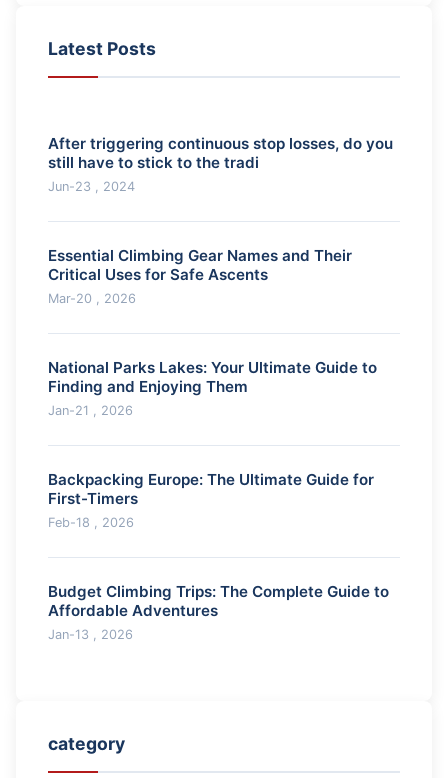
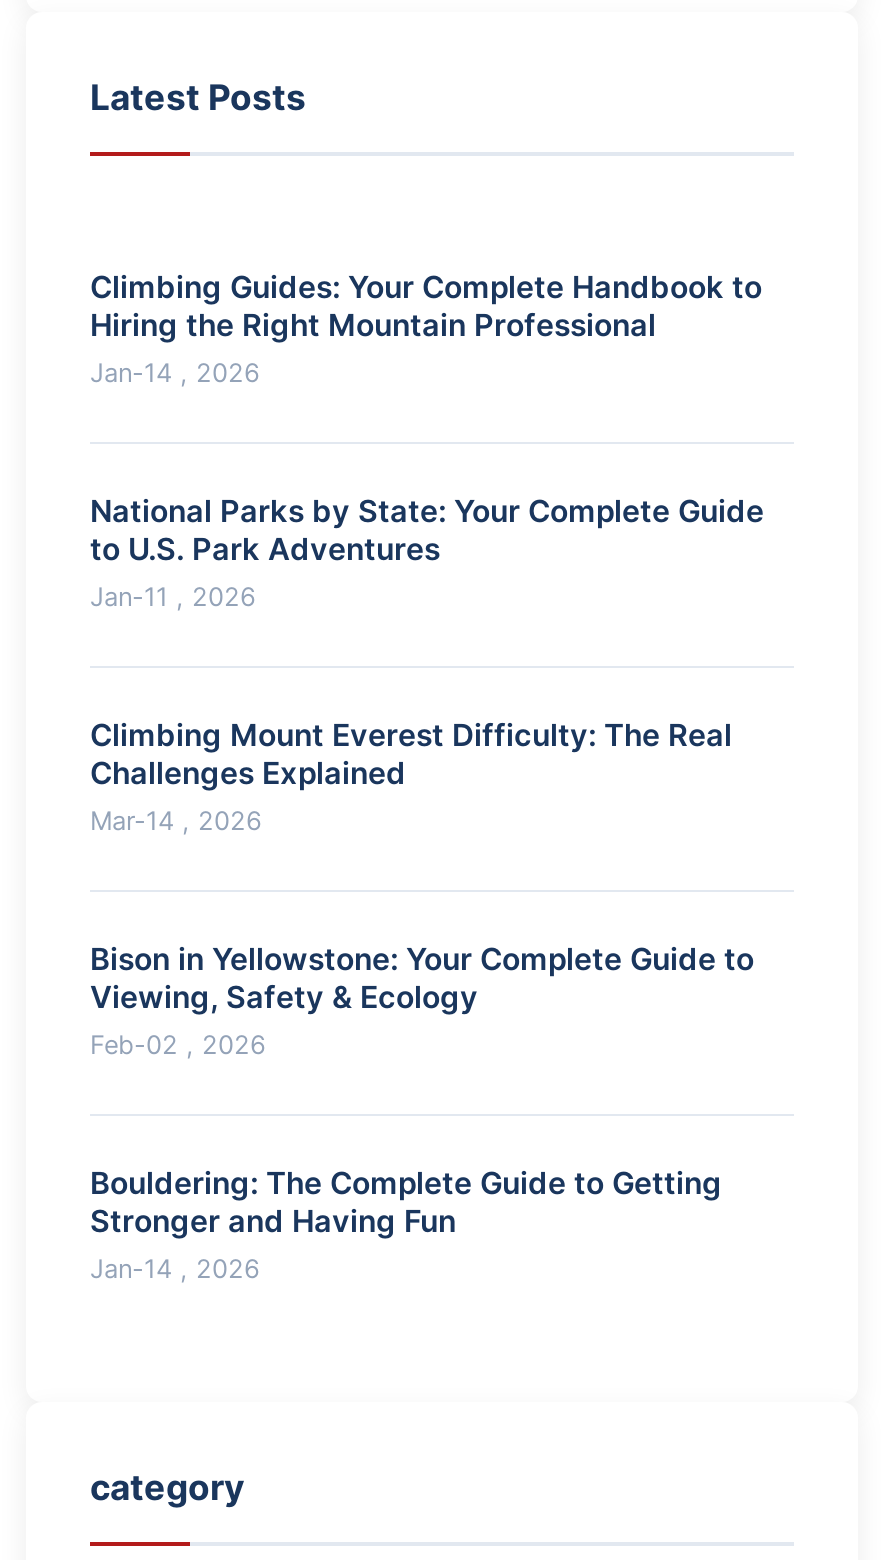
[48,134,393,194] After triggering continuous stop losses, do you | still have to stick to the tradi | Jun-23 , 2024 -> [90,268,762,388] Climbing Guides: Your Complete Handbook to | Hiring the Right Mountain Professional | Jan-14 , 2026
[48,246,352,306] Essential Climbing Gear Names and Their | Critical Uses for Safe Ascents | Mar-20 , 2026 -> [90,492,764,612] National Parks by State: Your Complete Guide | to U.S. Park Adventures | Jan-11 , 2026
[48,358,377,418] National Parks Lakes: Your Ultimate Guide to | Finding and Enjoying Them | Jan-21 , 2026 -> [90,716,732,836] Climbing Mount Everest Difficulty: The Real | Challenges Explained | Mar-14 , 2026
[48,470,374,530] Backpacking Europe: The Ultimate Guide for | First-Timers | Feb-18 , 2026 -> [90,940,754,1060] Bison in Yellowstone: Your Complete Guide to | Viewing, Safety & Ecology | Feb-02 , 2026
[48,582,389,642] Budget Climbing Trips: The Complete Guide to | Affordable Adventures | Jan-13 , 2026 -> [90,1164,722,1284] Bouldering: The Complete Guide to Getting | Stronger and Having Fun | Jan-14 , 2026

